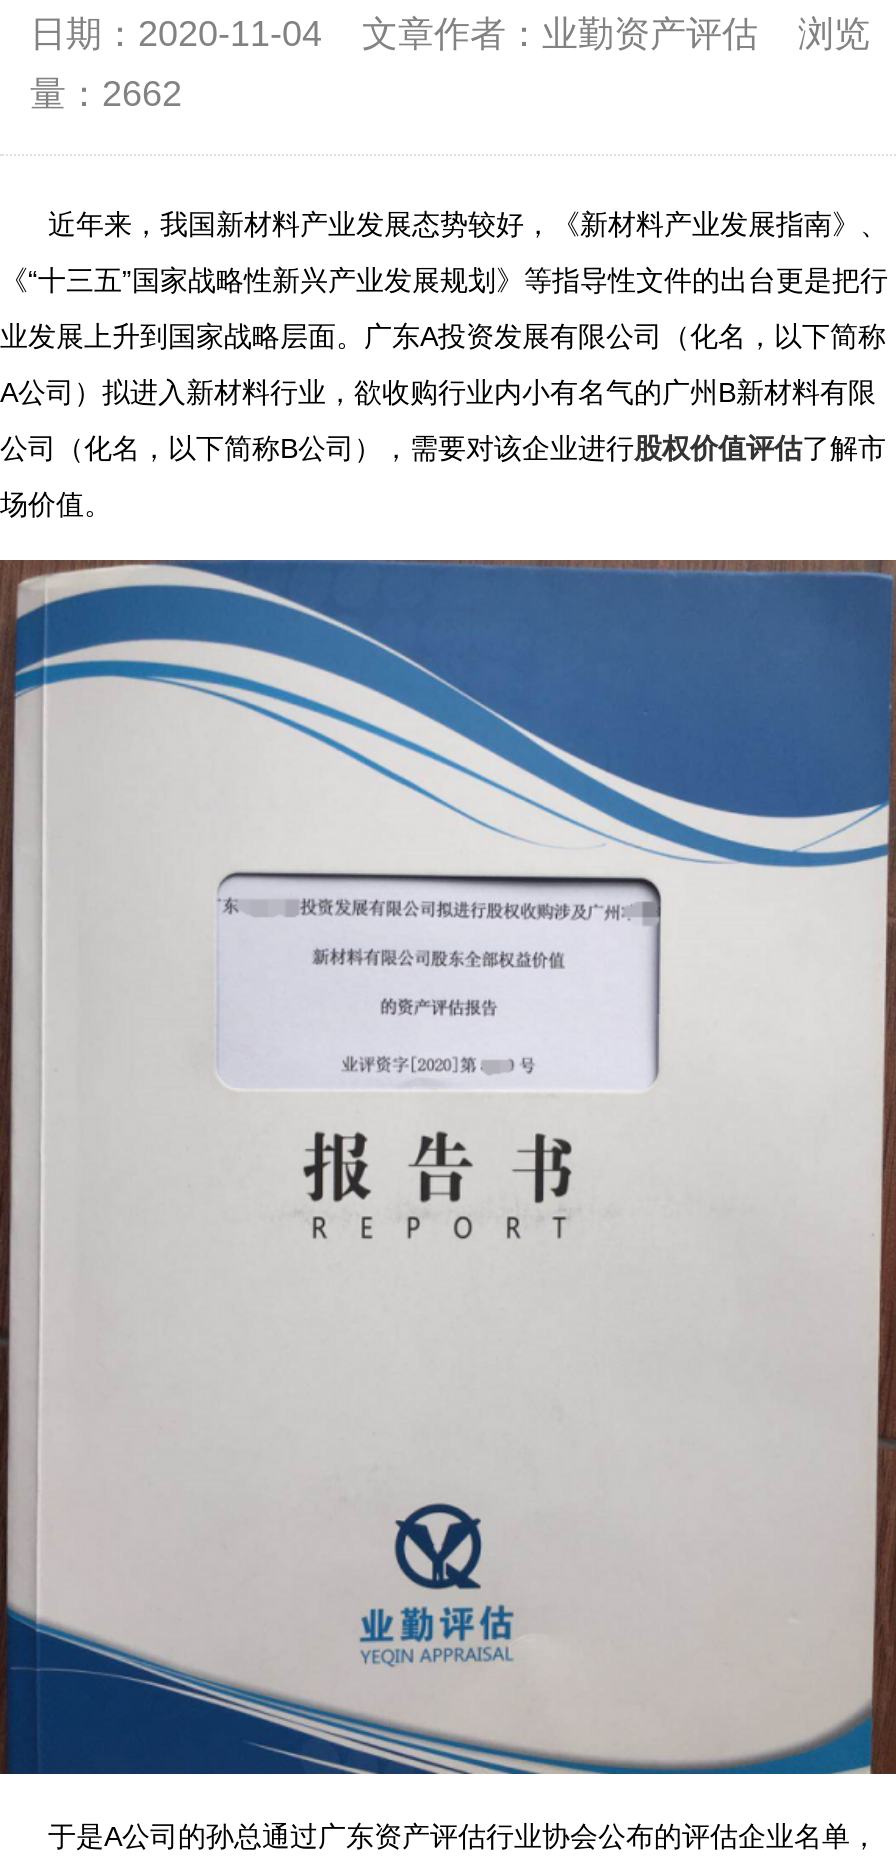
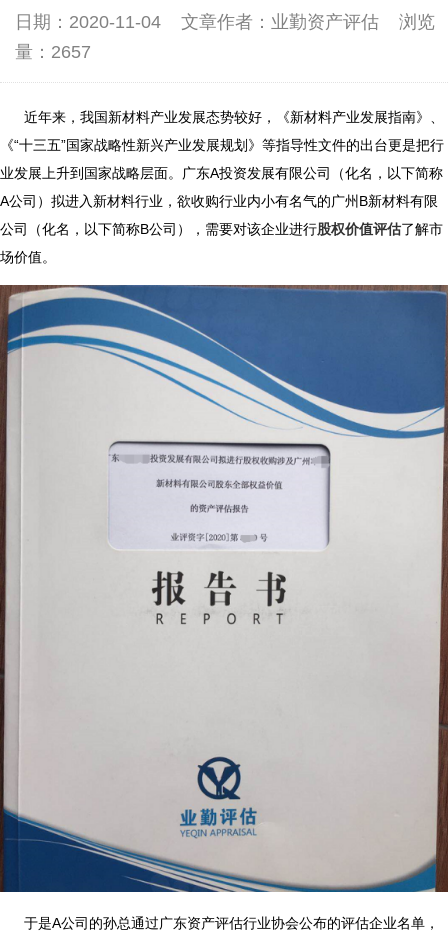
[30,74,182,114] 量：2662 -> [15,42,91,62] 量：2657

